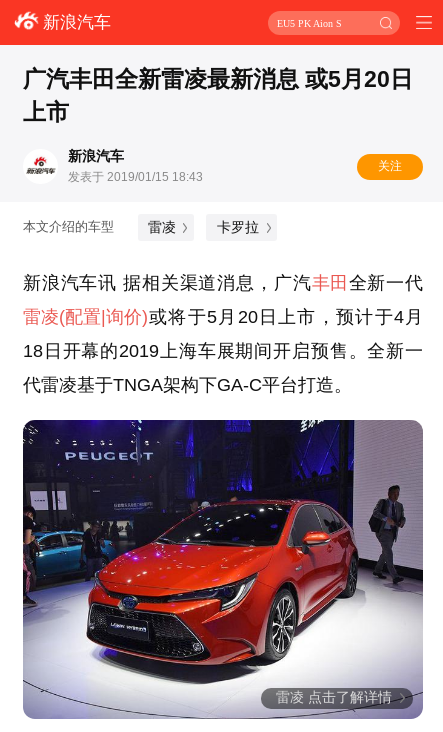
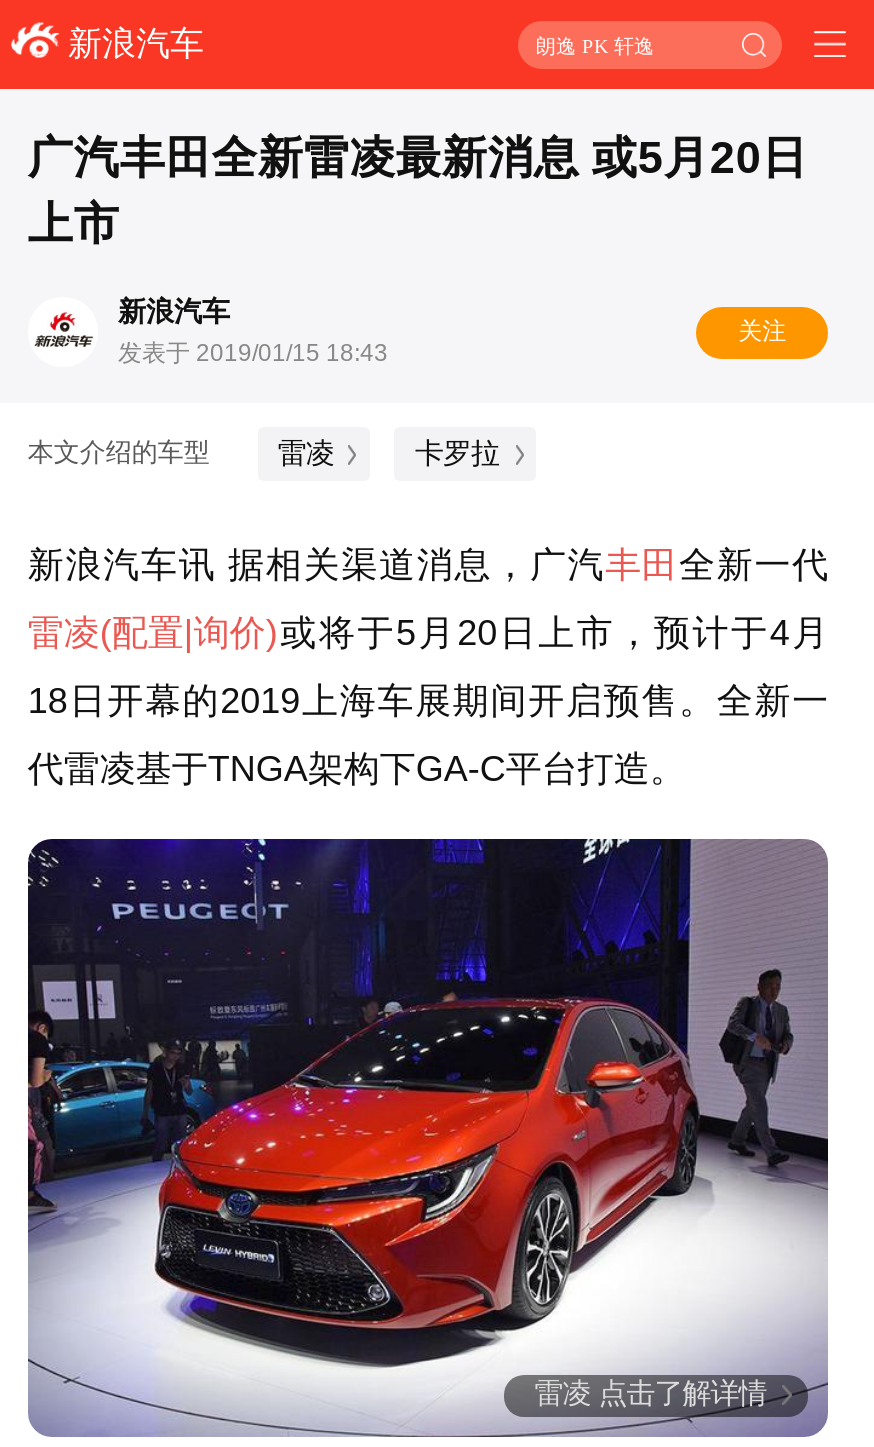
[277,17,342,28] EU5 PK Aion S -> [536,34,654,56] 朗逸 PK 轩逸

